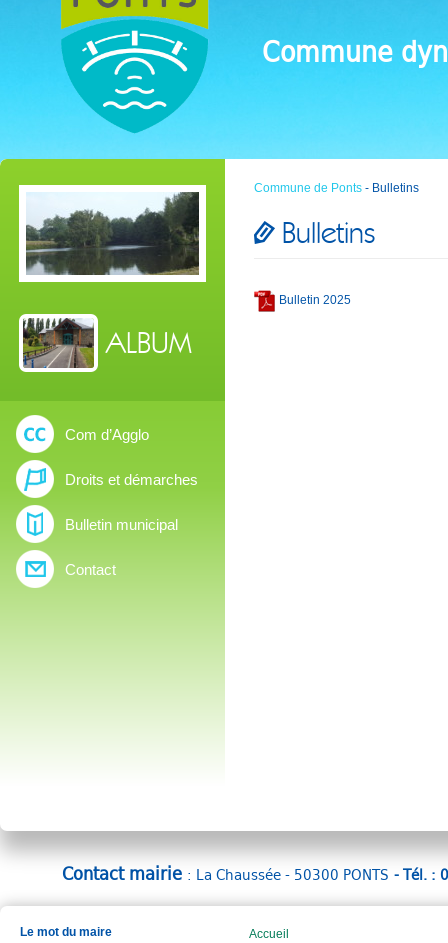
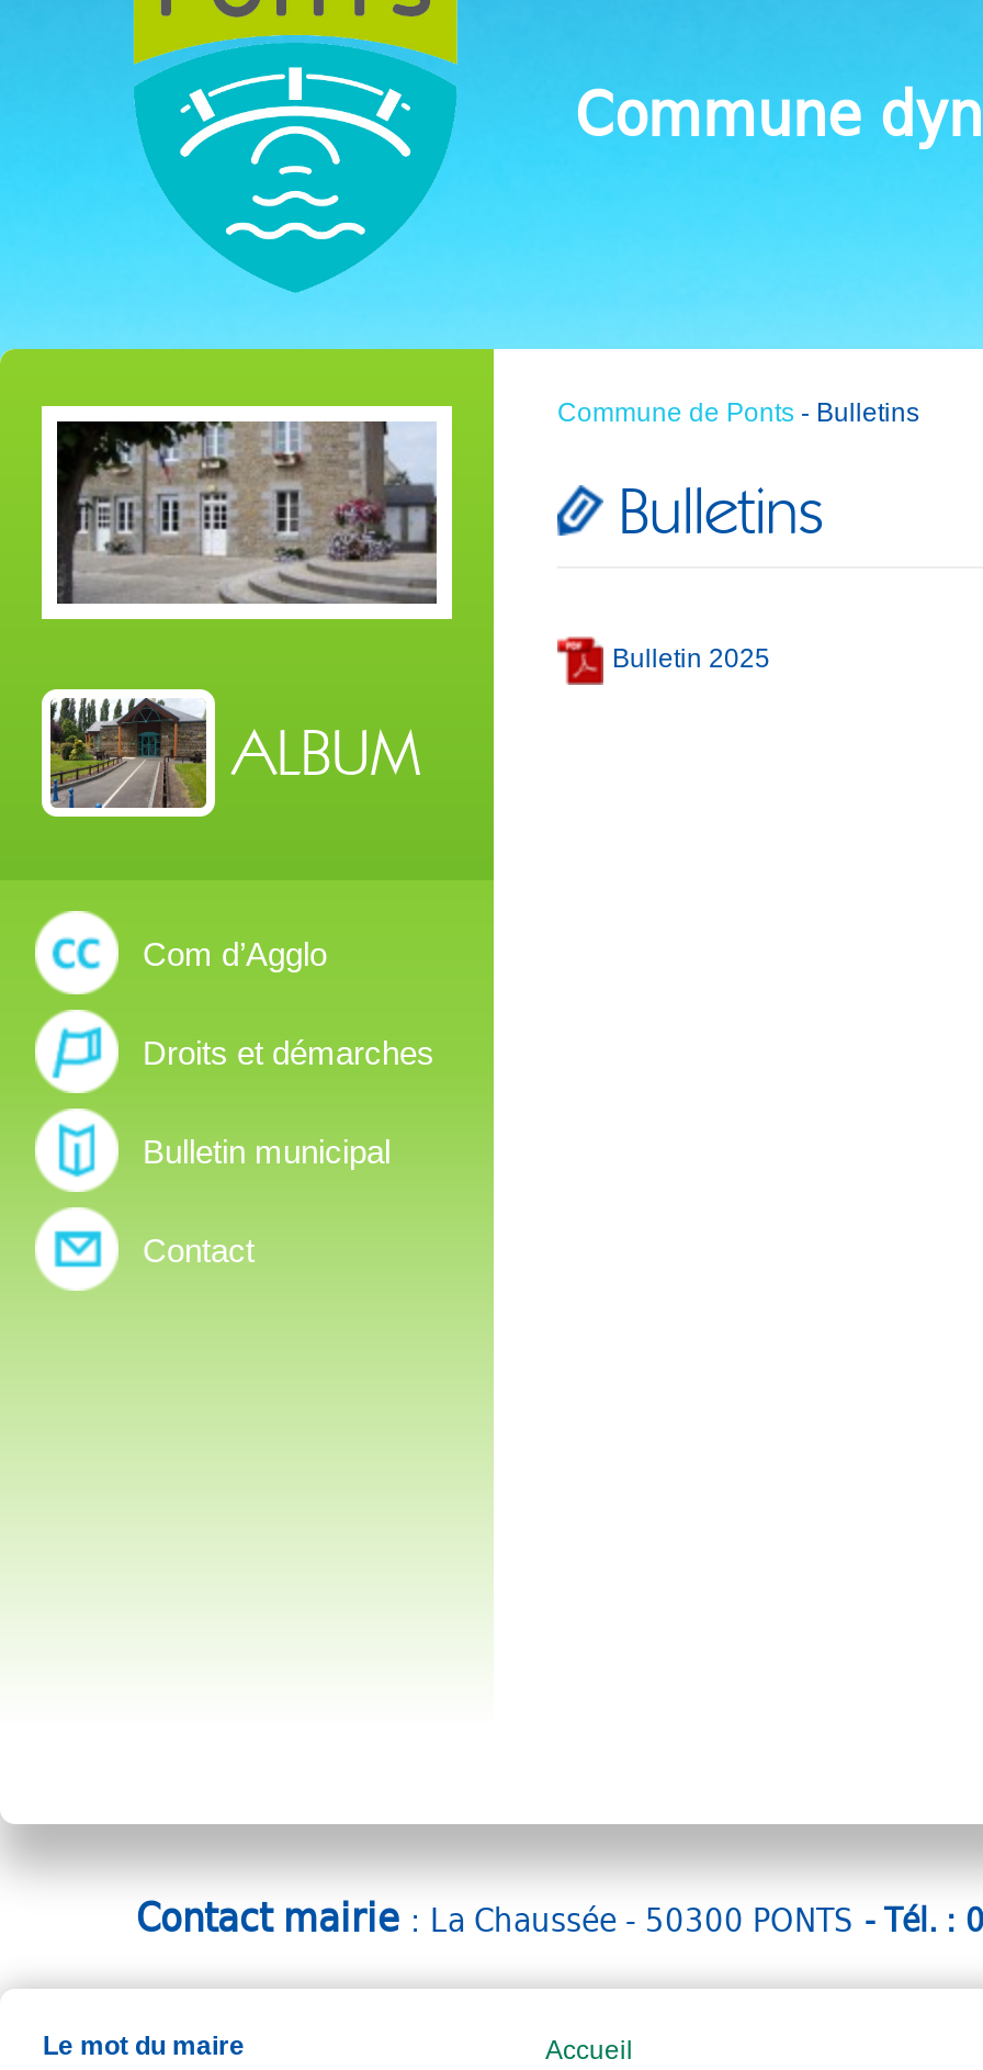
[25,191,200,275] [image] -> [55,419,437,604] [image]

